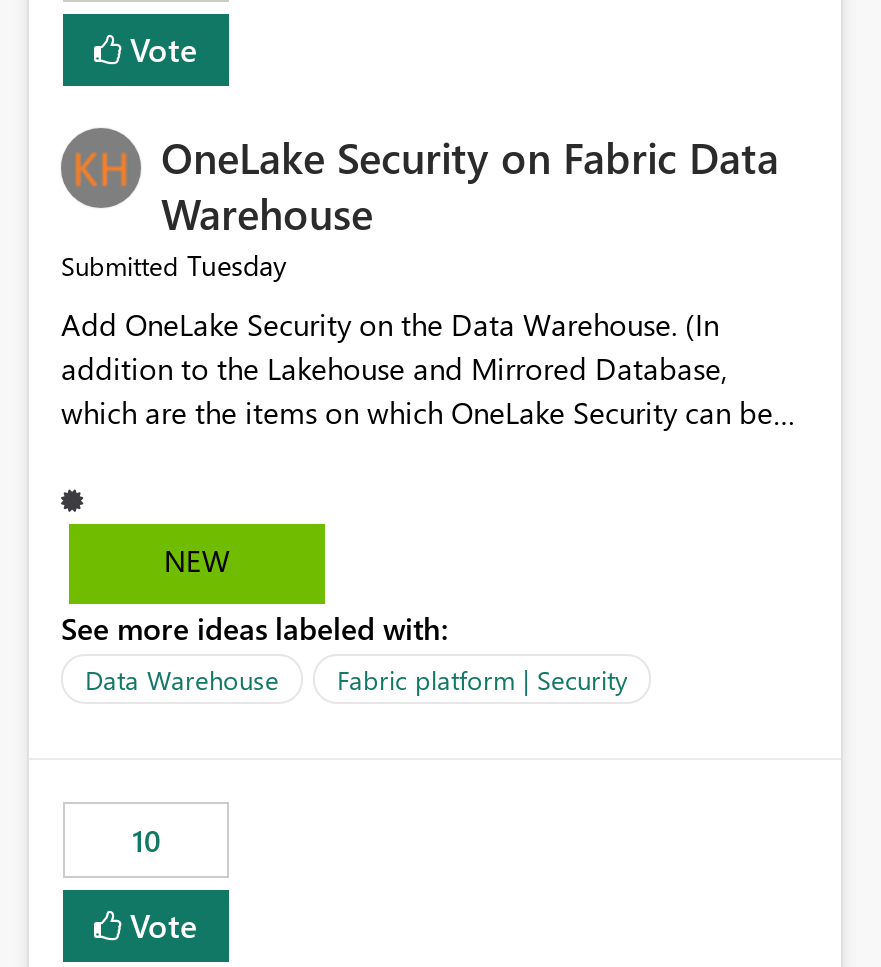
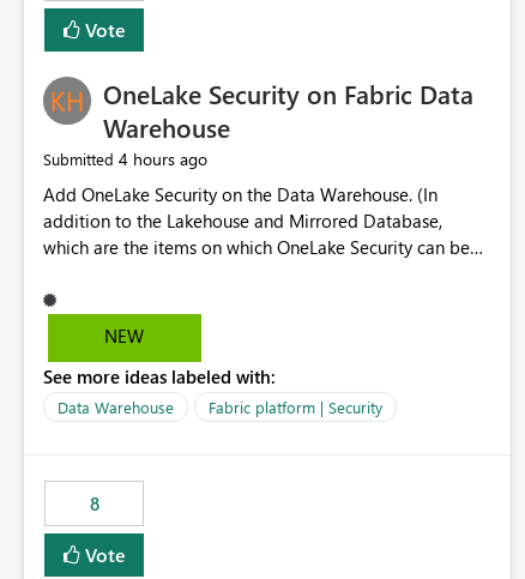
[61,247,287,285] Submitted Tuesday -> [43,148,207,171] Submitted 4 hours ago
[132,821,160,861] 10 -> [89,492,99,516] 8

